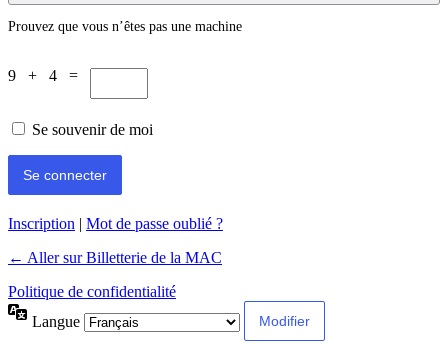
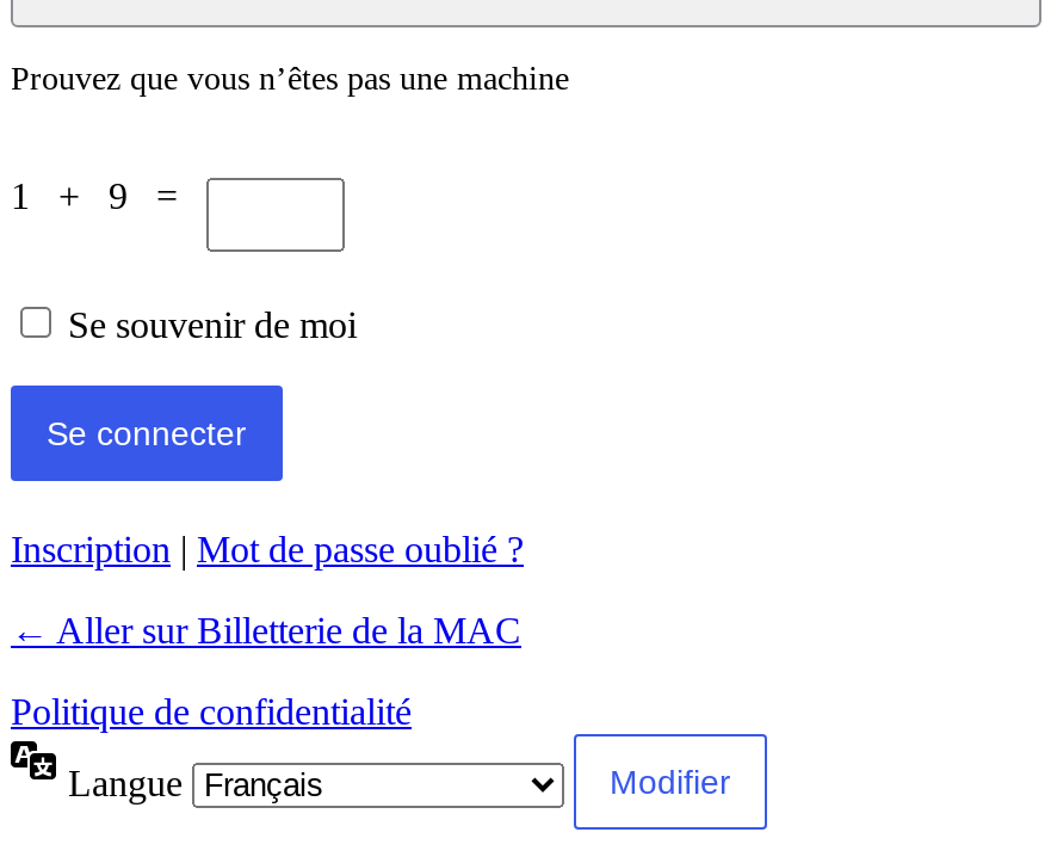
[8,67,90,84] 9 + 4 = -> [11,176,206,217] 1 + 9 =

